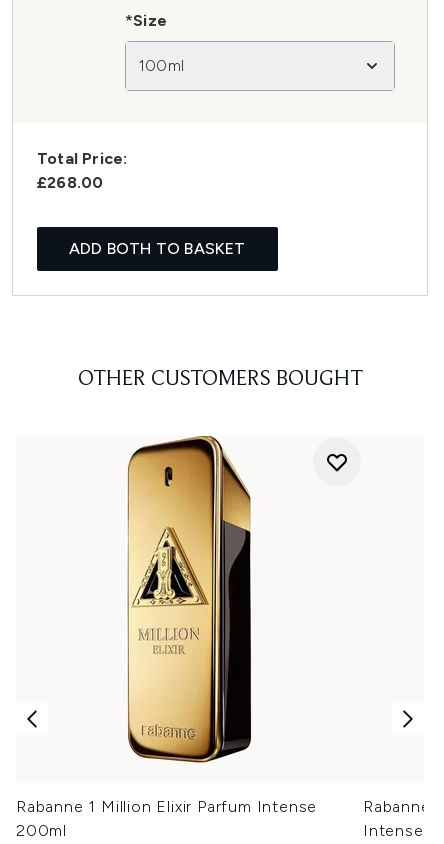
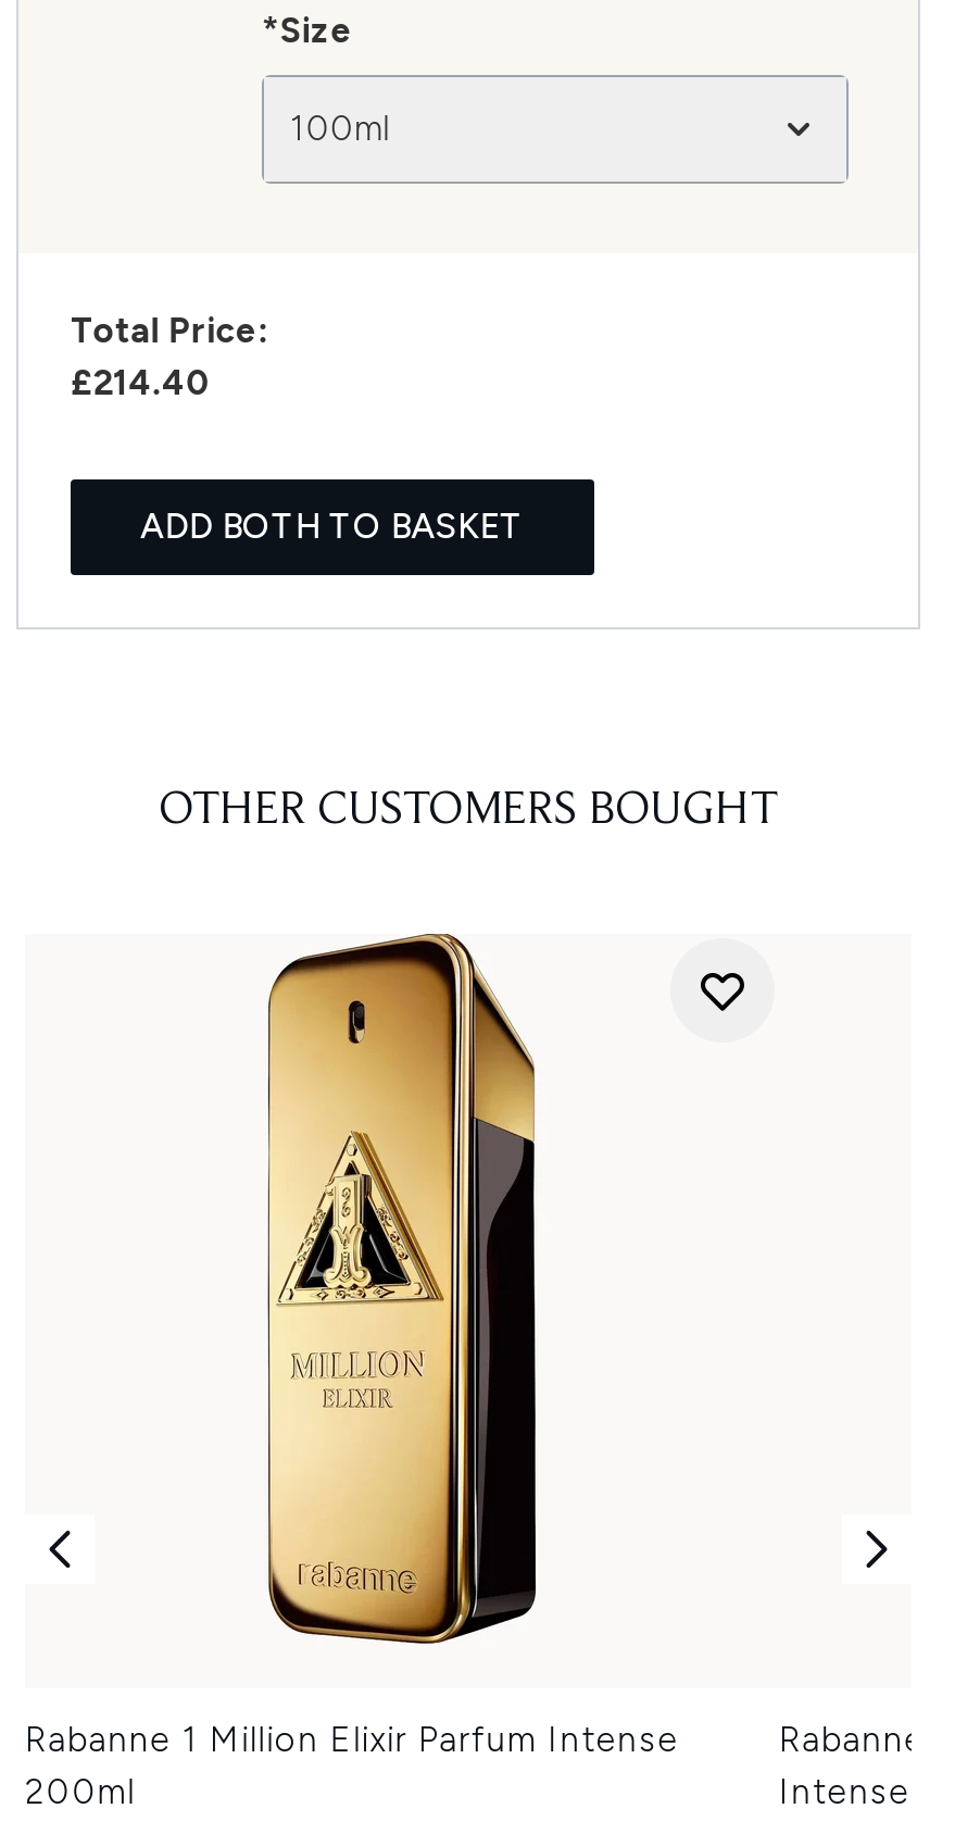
[37,173,103,192] £268.00 -> [71,362,211,404] £214.40

